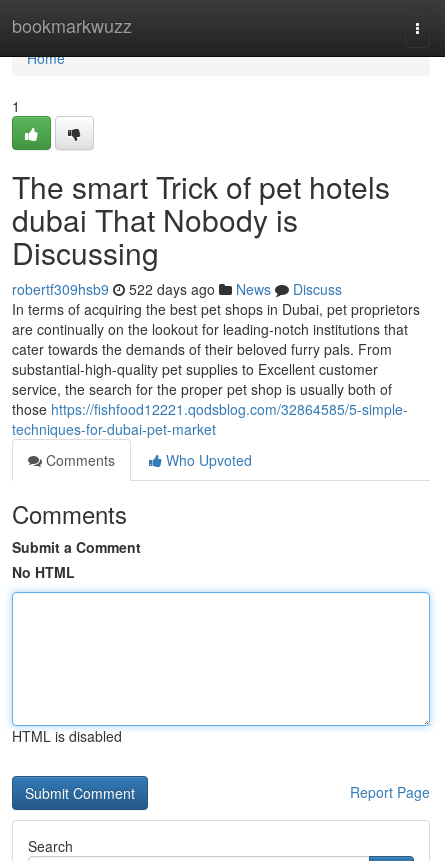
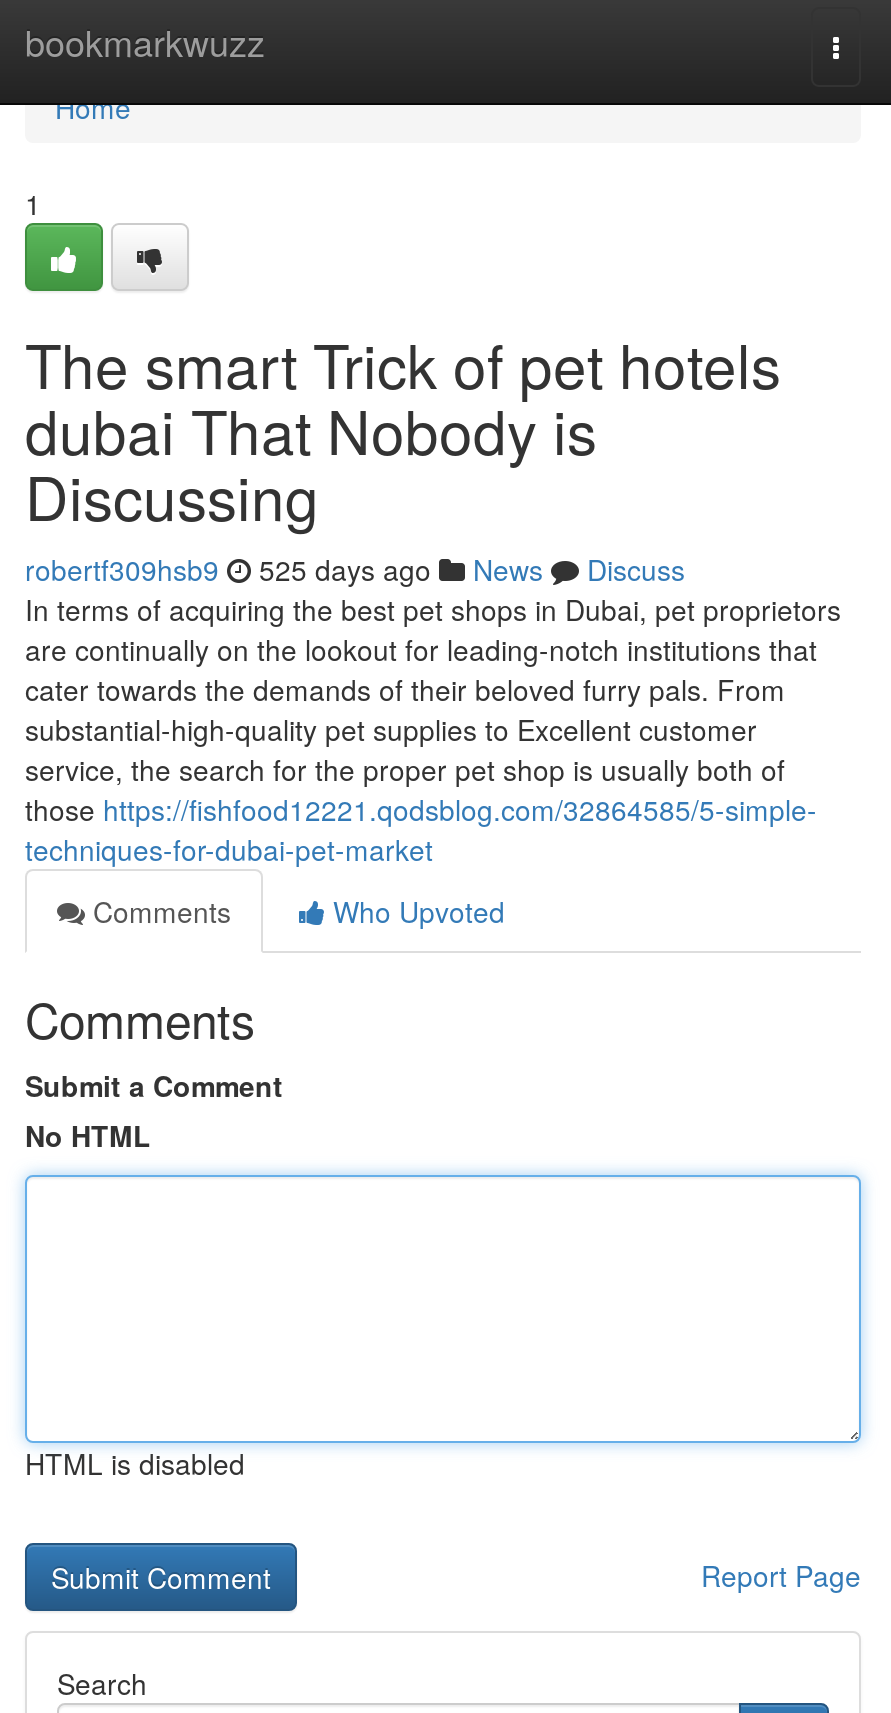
[12,279,342,299] robertf309hsb9 522 days ago News Discuss -> [25,549,685,589] robertf309hsb9 525 days ago News Discuss

